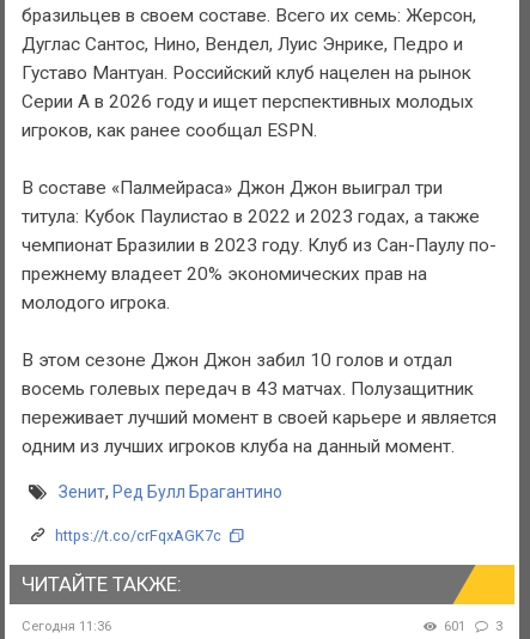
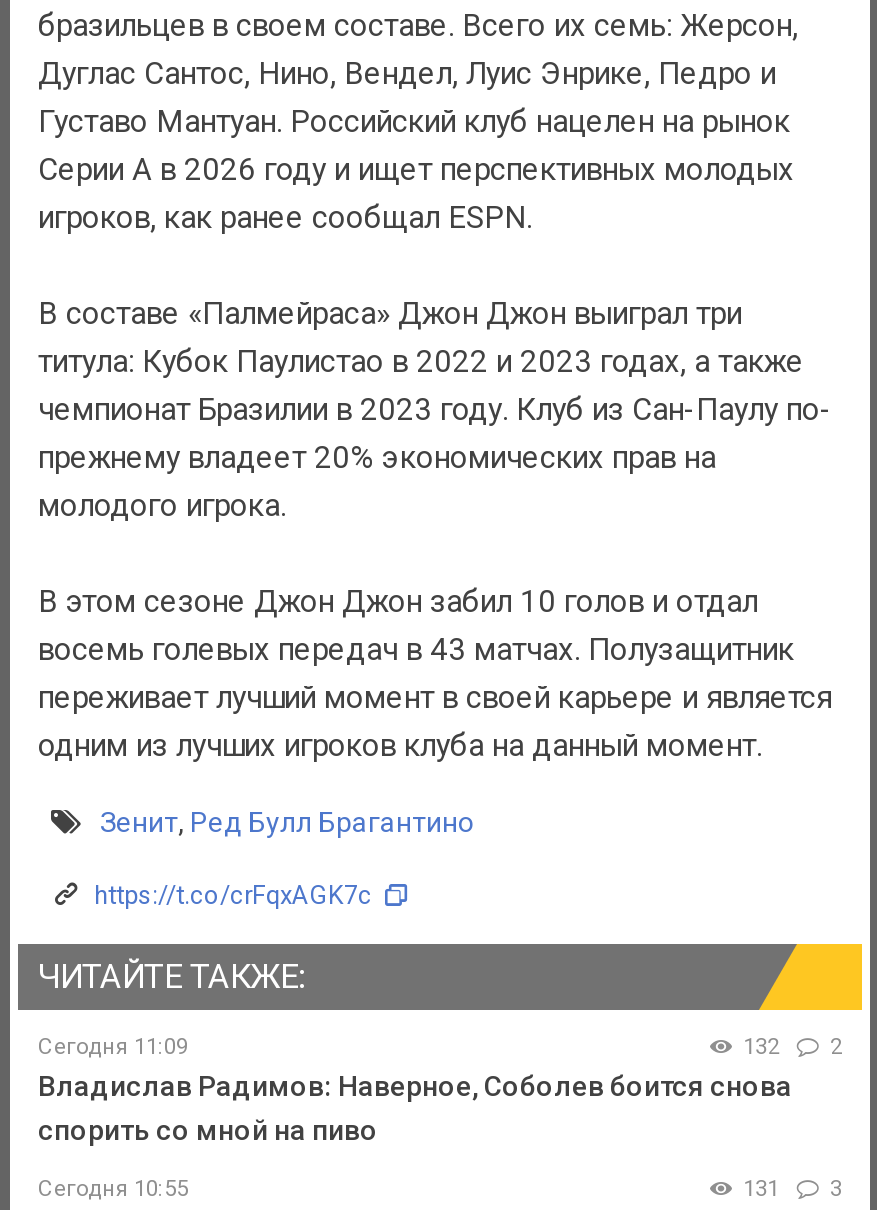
[22,619,469,634] Сегодня 11:36 | 601 -> [38,1034,842,1202] Сегодня 11:09 | 132 | 2 | Владислав Радимов: Наверное, Соболев боится снова | спорить со мной на пиво | Сегодня 10:55 | 131

